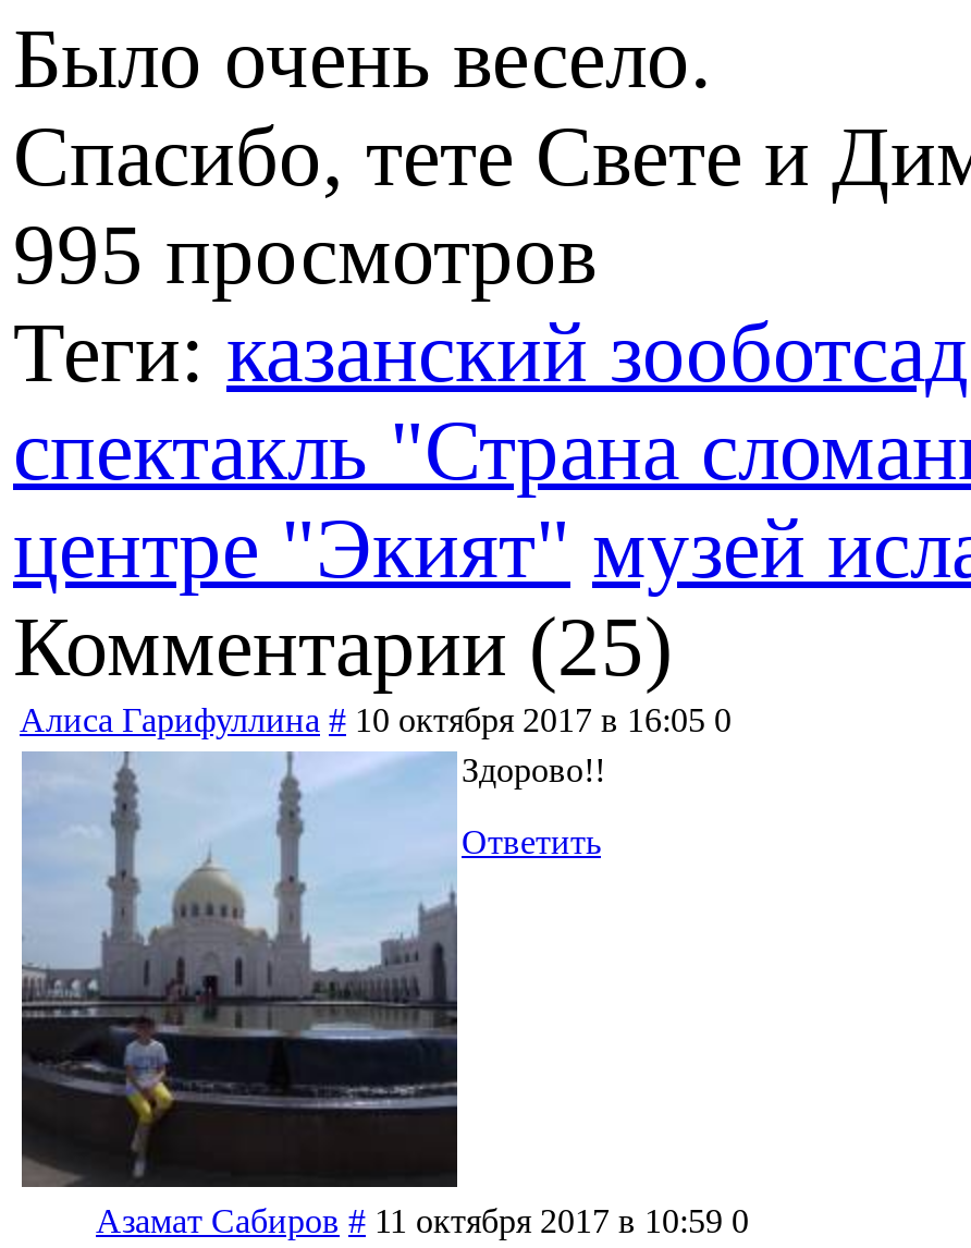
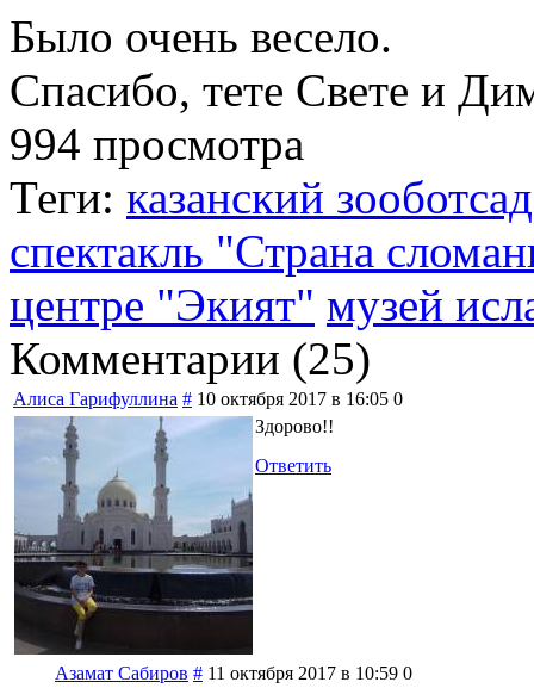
[13,206,597,299] 995 просмотров -> [10,117,304,169] 994 просмотра

